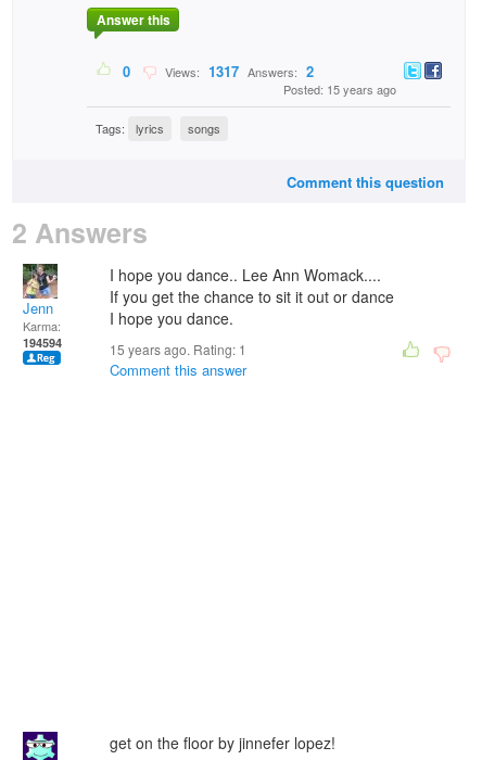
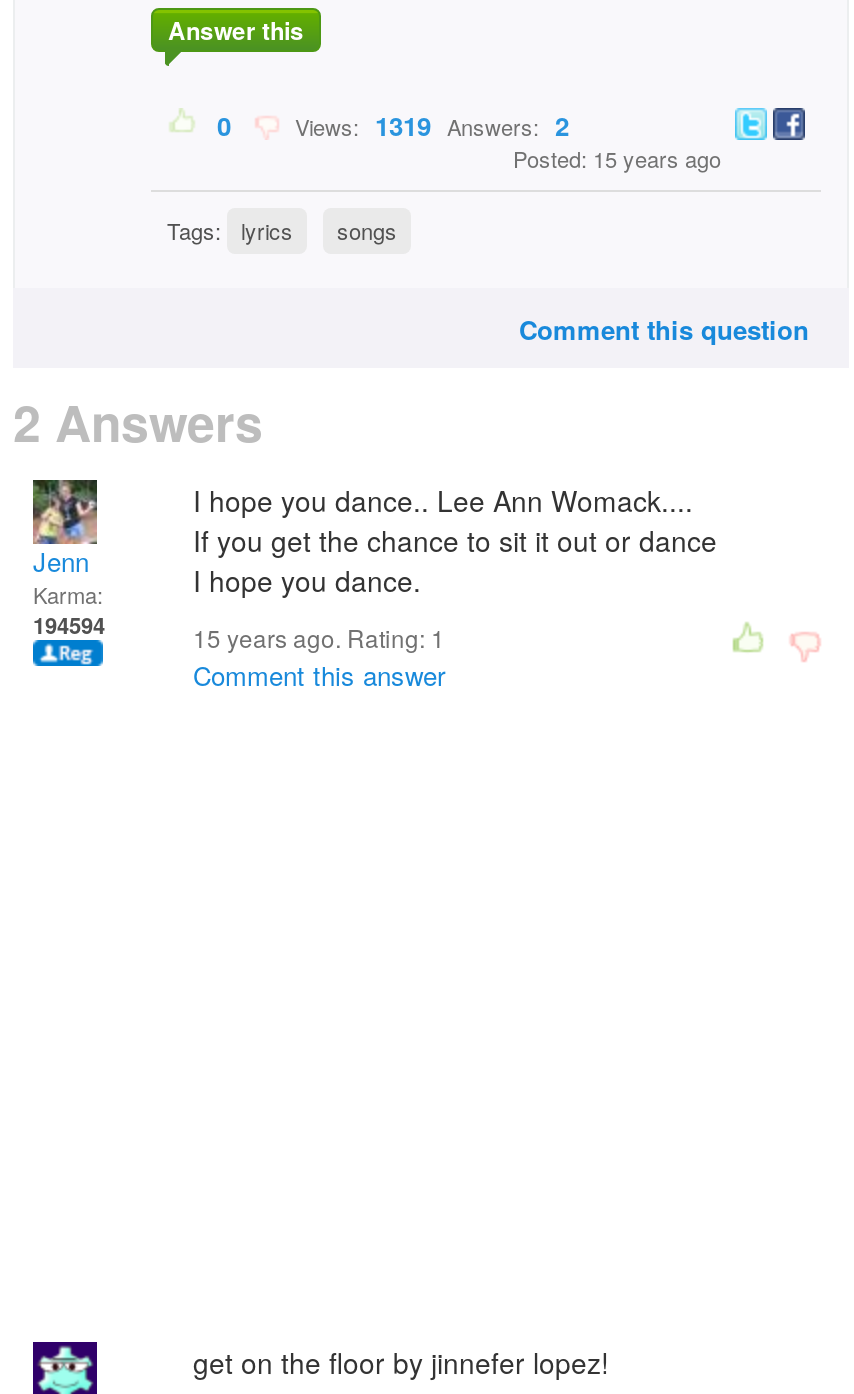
[158,61,314,82] Views: 1317 Answers: 2 -> [283,106,569,144] Views: 1319 Answers: 2

